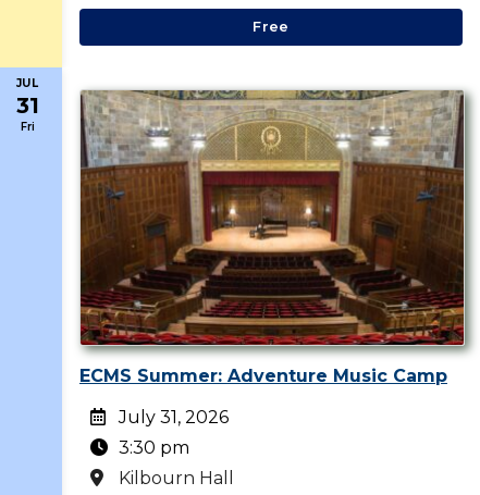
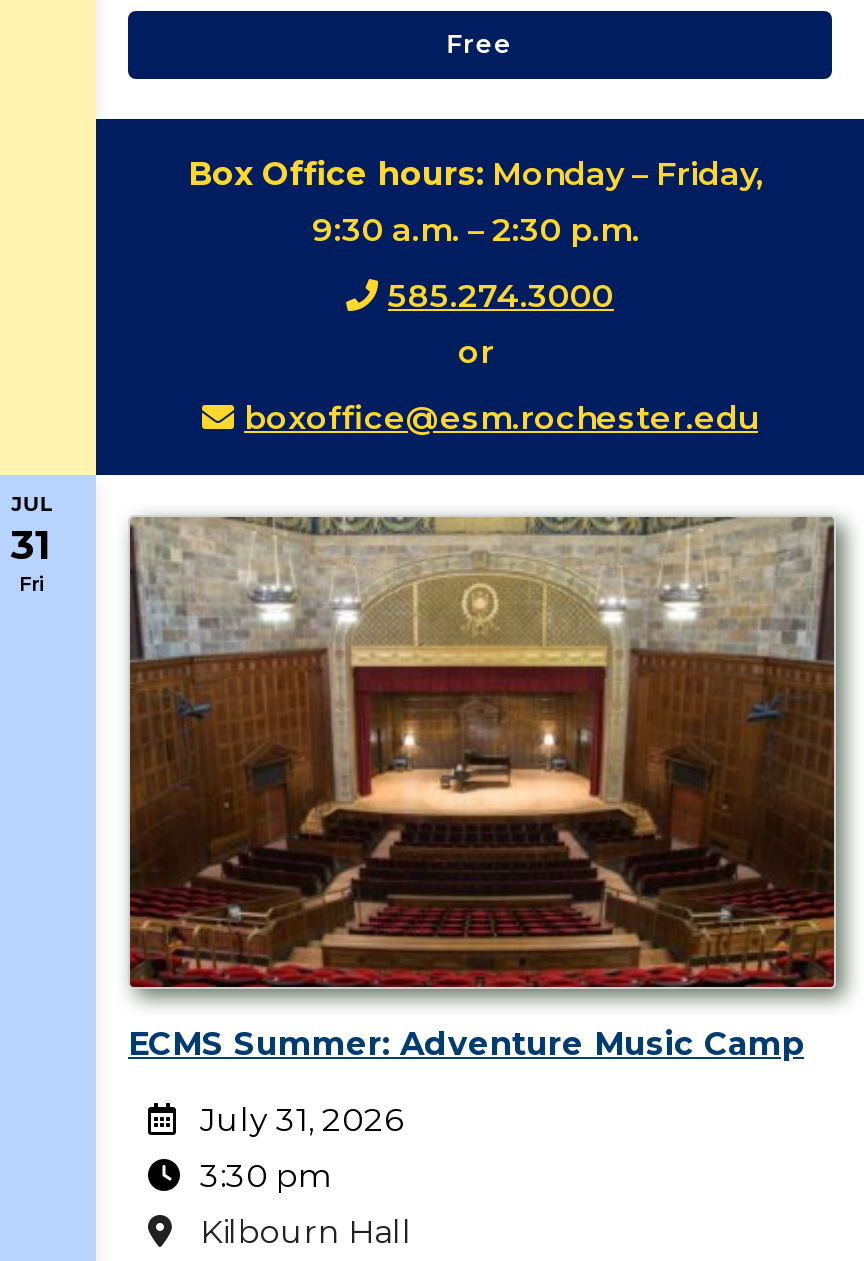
none -> [94,116,858,478] [image] | Box Office hours: Monday – Friday, | 9:30 a.m. – 2:30 p.m. | 585.274.3000 | or | boxoffice@esm.rochester.edu

